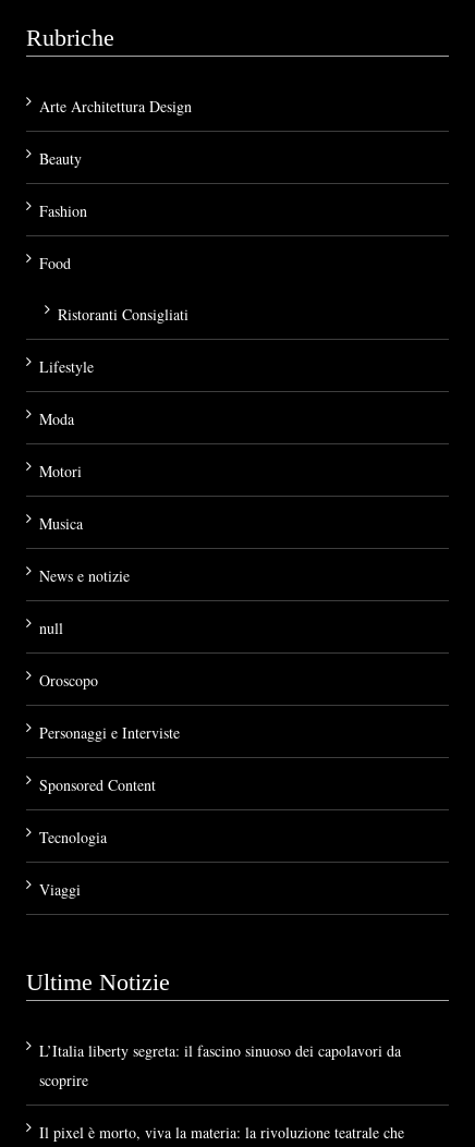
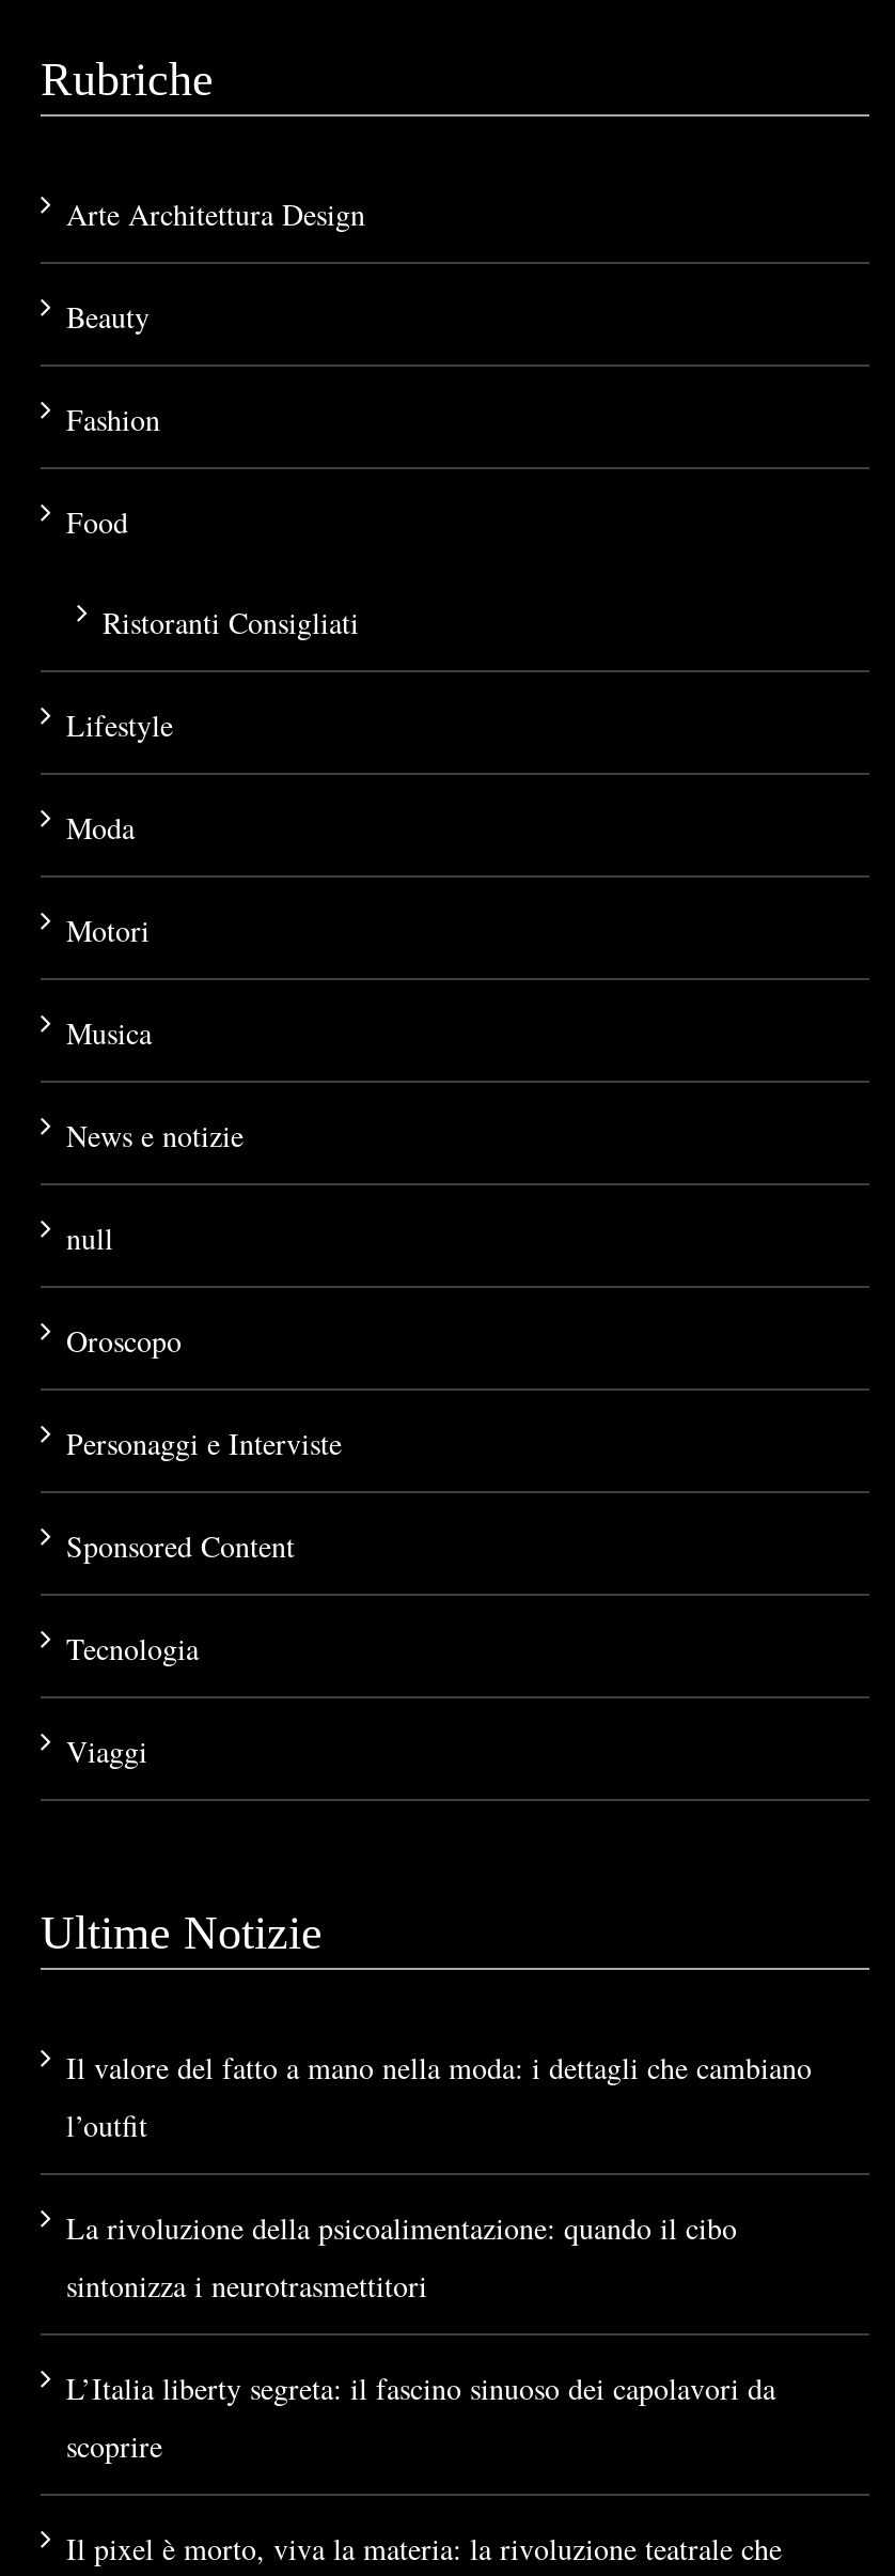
none -> [66,2046,812,2305] Il valore del fatto a mano nella moda: i dettagli che cambiano | l’outfit | La rivoluzione della psicoalimentazione: quando il cibo | sintonizza i neurotrasmettitori

